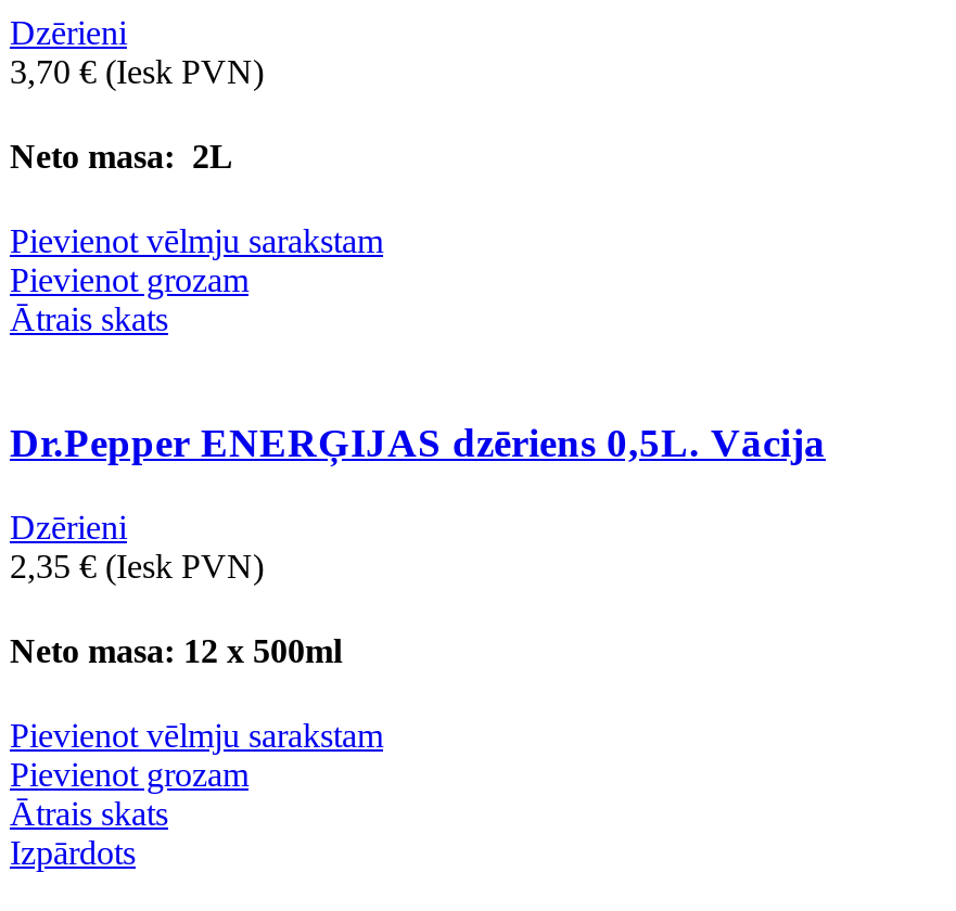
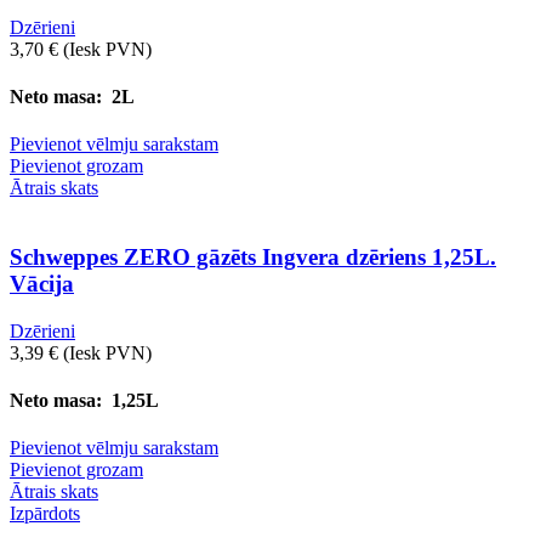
[10,420,826,465] Dr.Pepper ENERĢIJAS dzēriens 0,5L. Vācija -> [10,244,496,296] Schweppes ZERO gāzēts Ingvera dzēriens 1,25L. | Vācija
[10,547,264,584] 2,35 €(Iesk PVN) -> [10,342,152,363] 3,39 €(Iesk PVN)
[10,632,342,669] Neto masa: 12 x 500ml -> [10,390,159,410] Neto masa: 1,25L

